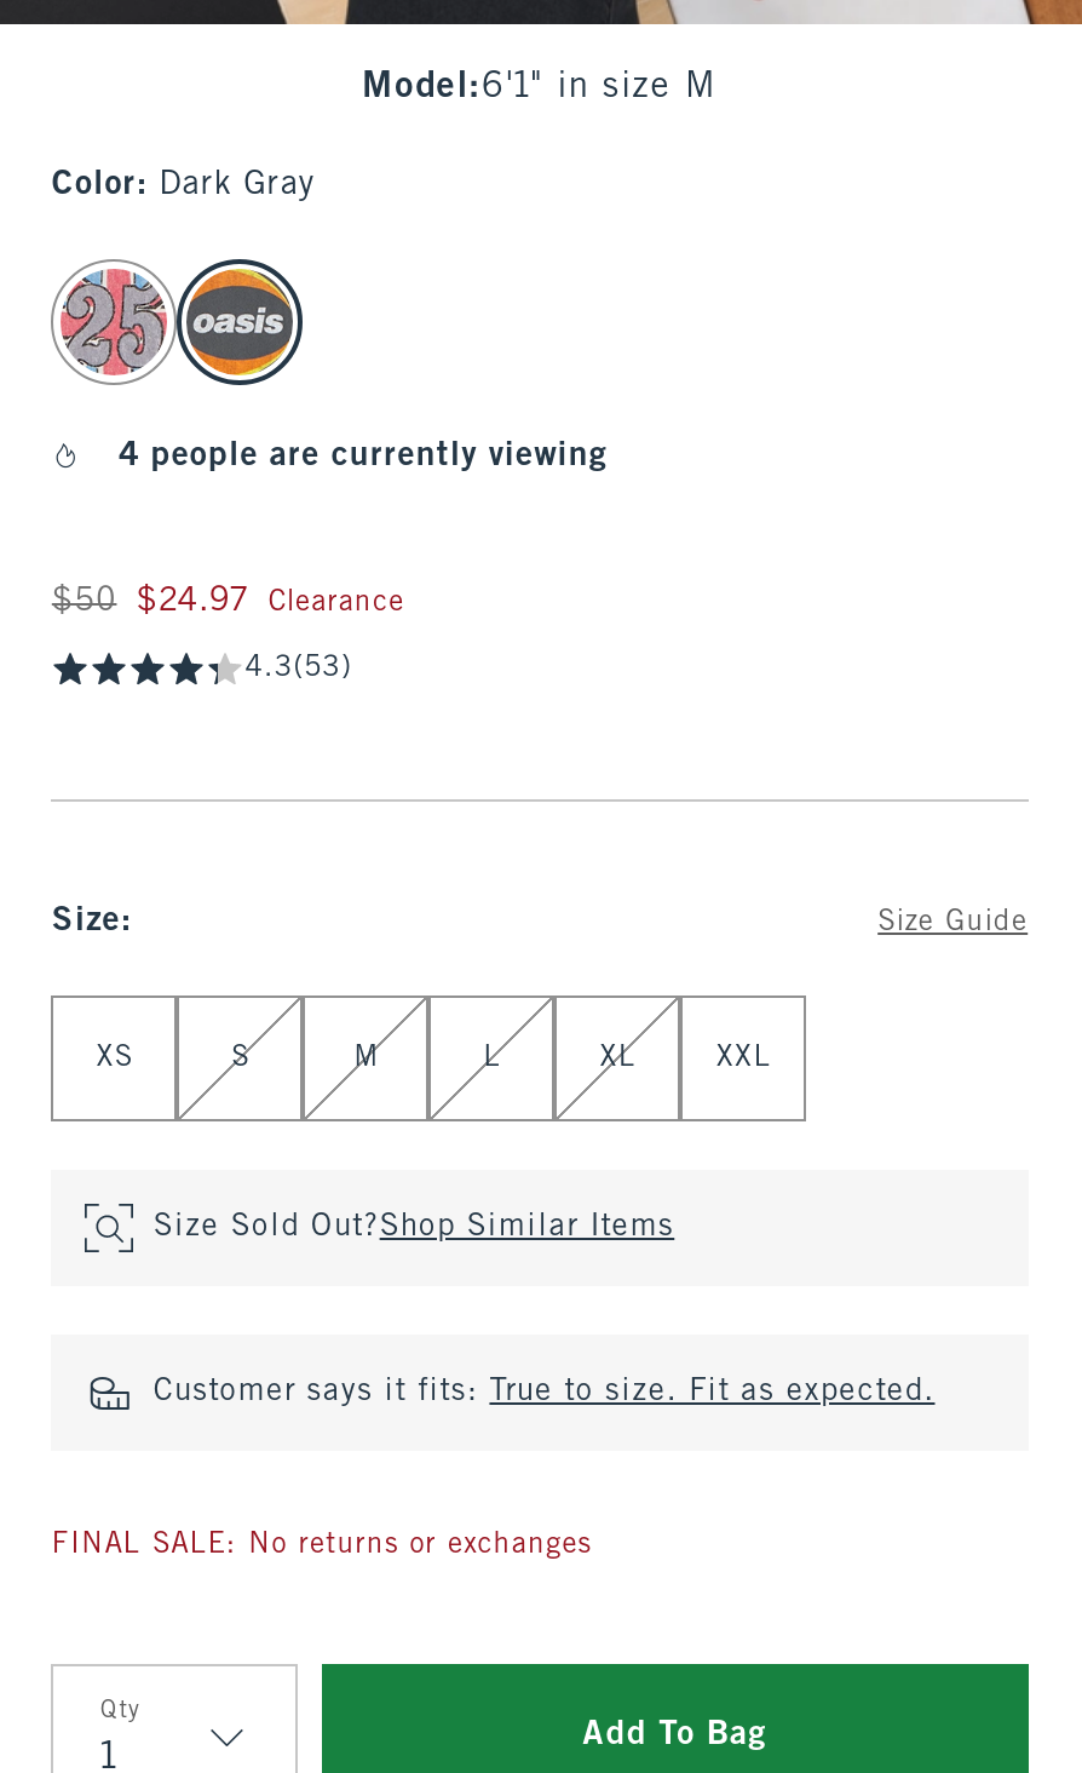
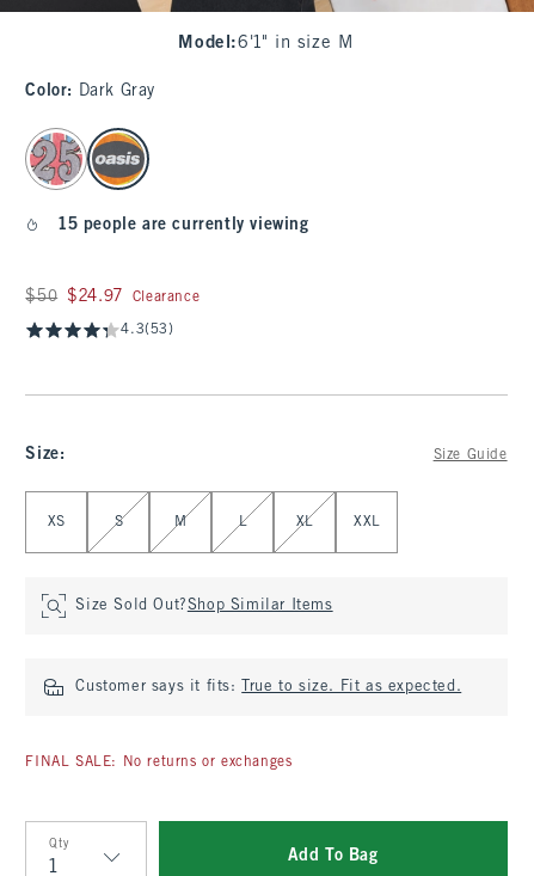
[119,441,608,472] 4 people are currently viewing -> [59,218,309,233] 15 people are currently viewing

